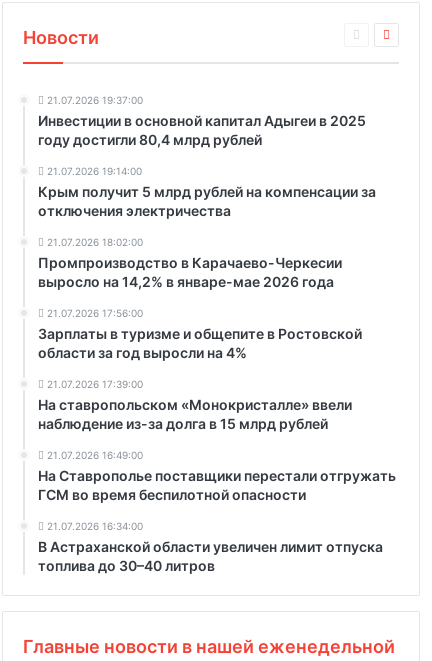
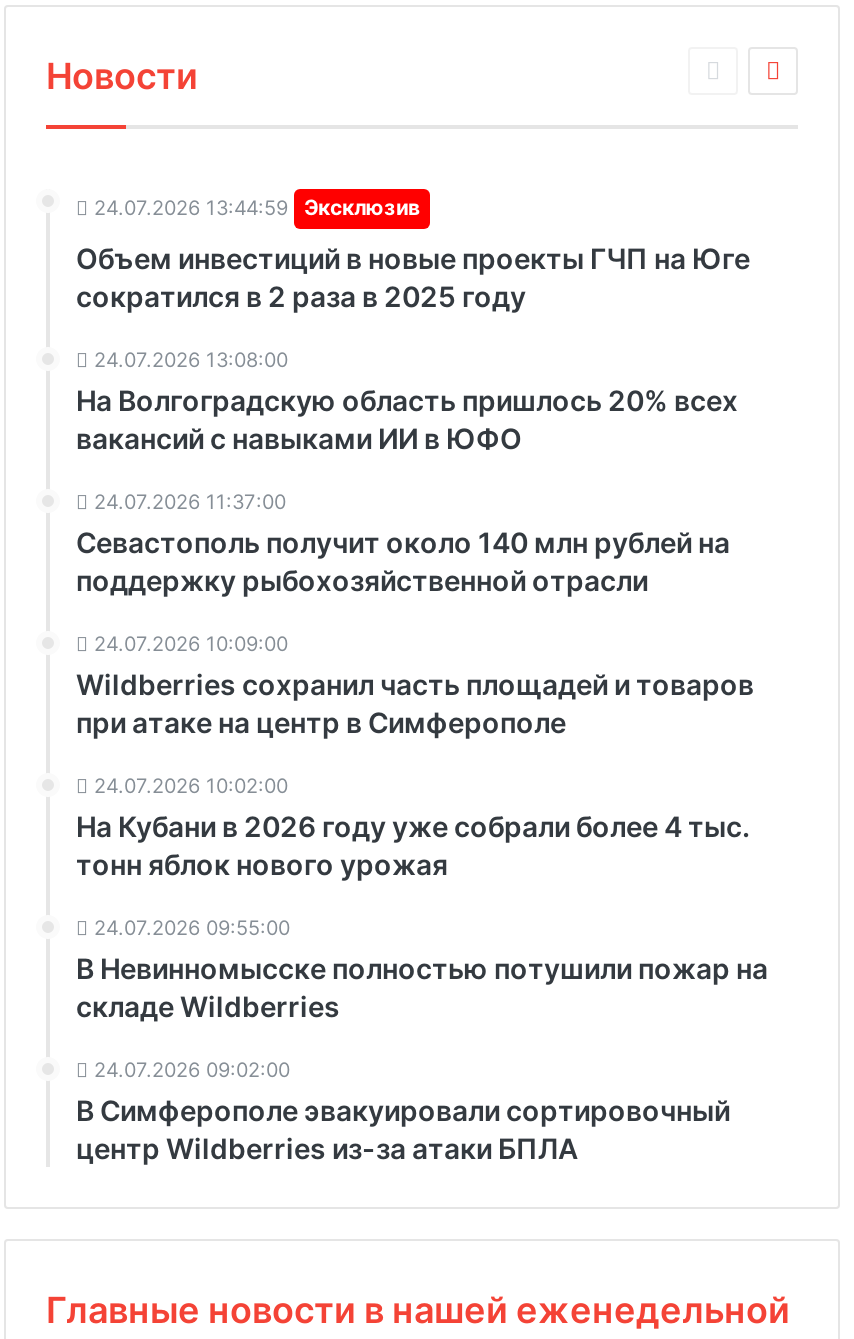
[38,94,396,574] 21.07.2026 19:37:00 | Инвестиции в основной капитал Адыгеи в 2025 | году достигли 80,4 млрд рублей | 21.07.2026 19:14:00 | Крым получит 5 млрд рублей на компенсации за | отключения электричества | 21.07.2026 18:02:00 | Промпроизводство в Карачаево-Черкесии | выросло на 14,2% в январе-мае 2026 года | 21.07.2026 17:56:00 | Зарплаты в туризме и общепите в Ростовской | области за год выросли на 4% | 21.07.2026 17:39:00 | На ставропольском «Монокристалле» ввели | наблюдение из-за долга в 15 млрд рублей | 21.07.2026 16:49:00 | На Ставрополье поставщики перестали отгружать | ГСМ во время беспилотной опасности | 21.07.2026 16:34:00 | В Астраханской области увеличен лимит отпуска | топлива до 30–40 литров -> [76,196,768,1166] 24.07.2026 13:44:59 | Эксклюзив | Объем инвестиций в новые проекты ГЧП на Юге | сократился в 2 раза в 2025 году | 24.07.2026 13:08:00 | На Волгоградскую область пришлось 20% всех | вакансий с навыками ИИ в ЮФО | 24.07.2026 11:37:00 | Севастополь получит около 140 млн рублей на | поддержку рыбохозяйственной отрасли | 24.07.2026 10:09:00 | Wildberries сохранил часть площадей и товаров | при атаке на центр в Симферополе | 24.07.2026 10:02:00 | На Кубани в 2026 году уже собрали более 4 тыс. | тонн яблок нового урожая | 24.07.2026 09:55:00 | В Невинномысске полностью потушили пожар на | складе Wildberries | 24.07.2026 09:02:00 | В Симферополе эвакуировали сортировочный | центр Wildberries из-за атаки БПЛА

